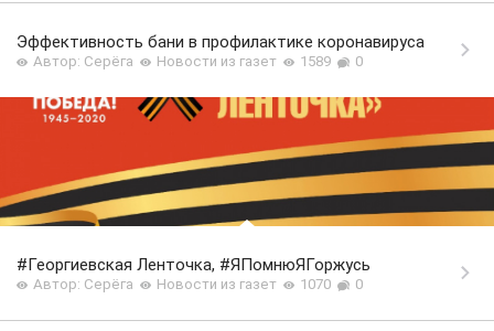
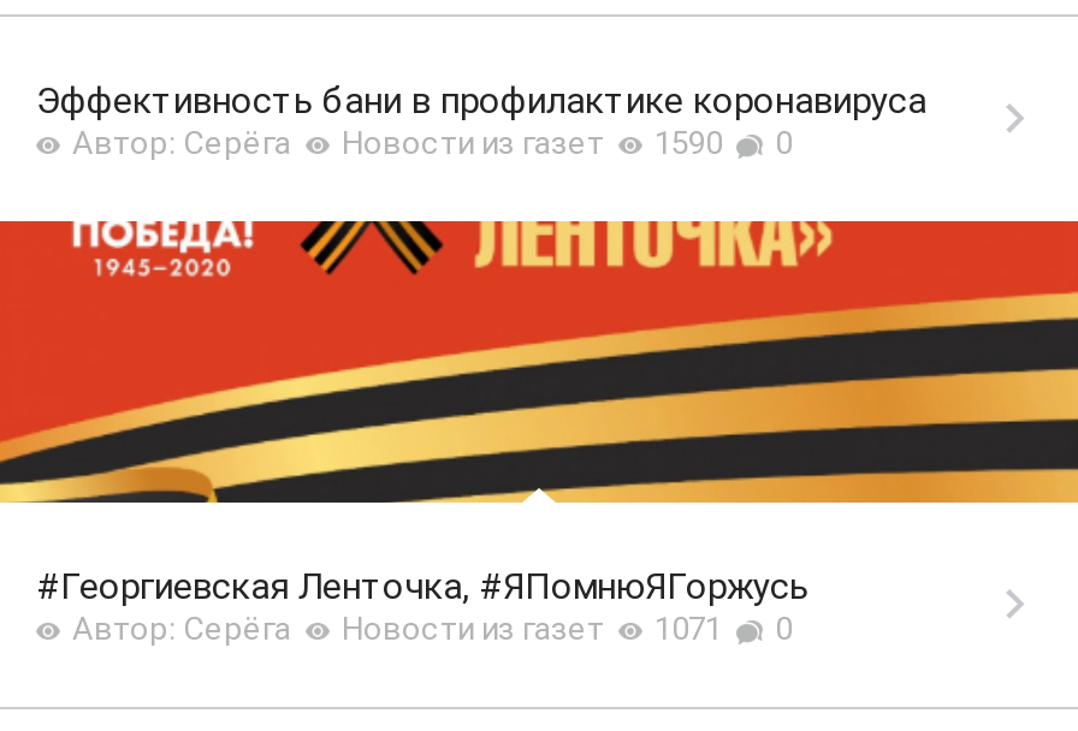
[33,53,363,70] Автор: Серёга Новости из газет 1589 0 -> [72,125,792,161] Автор: Серёга Новости из газет 1590 0
[33,276,363,292] Автор: Серёга Новости из газет 1070 0 -> [72,611,792,647] Автор: Серёга Новости из газет 1071 0

